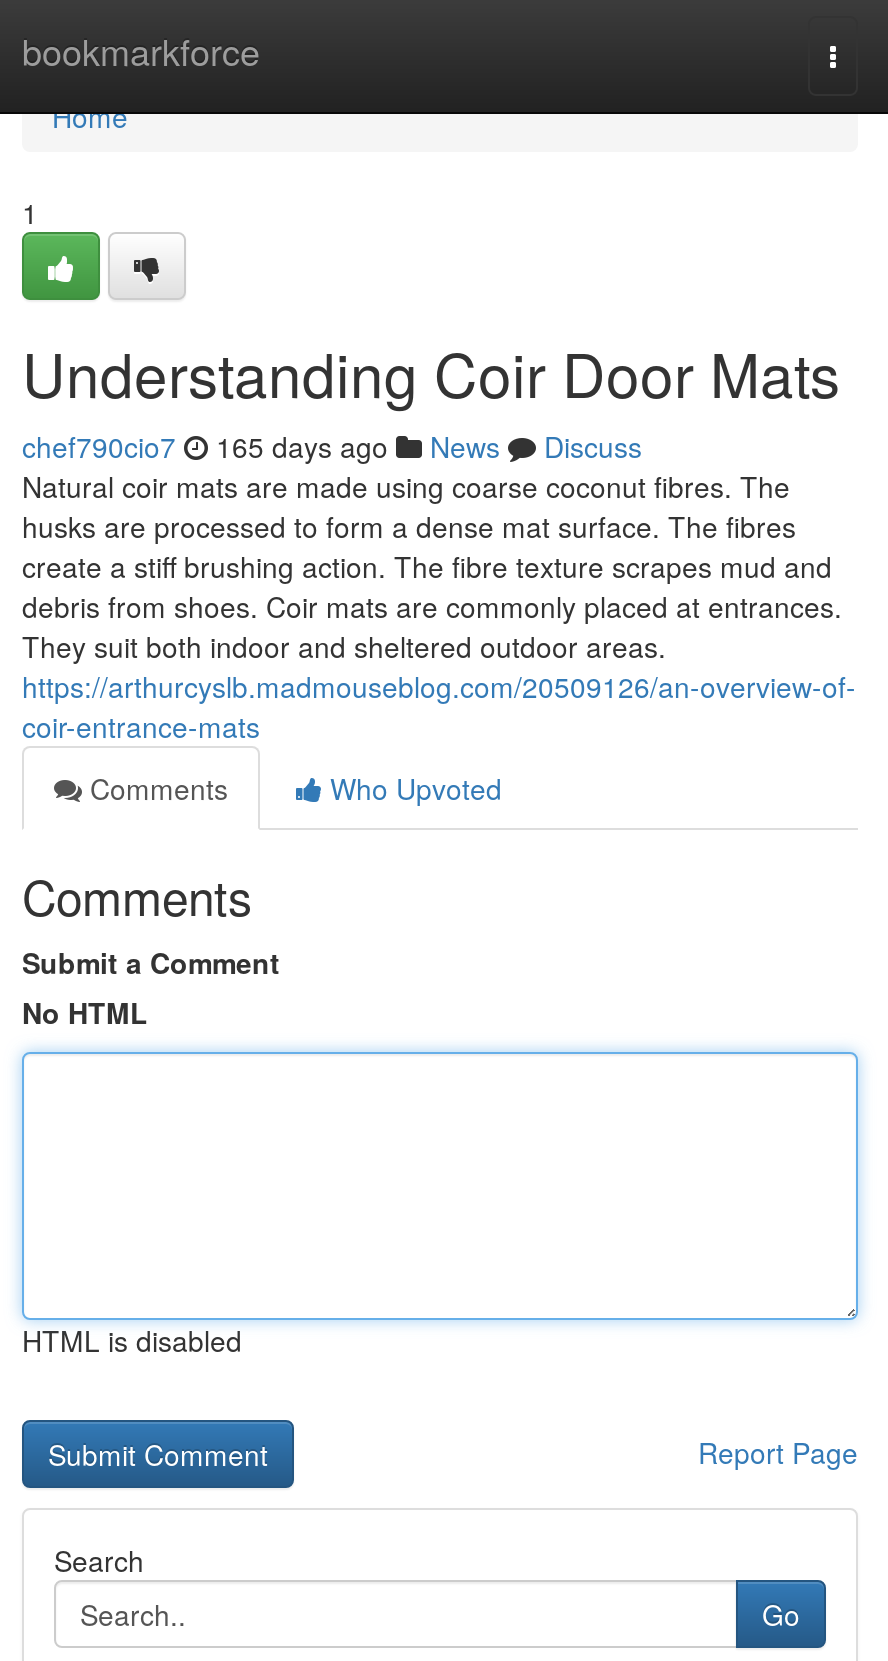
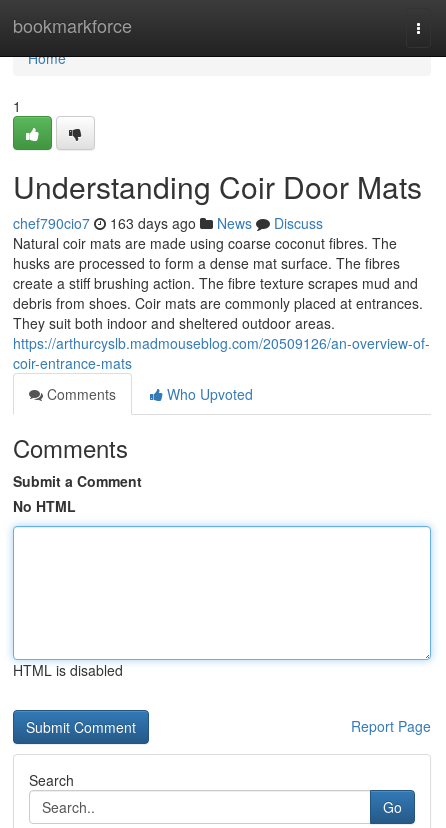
[22,426,642,466] chef790cio7 165 days ago News Discuss -> [13,213,323,233] chef790cio7 163 days ago News Discuss

